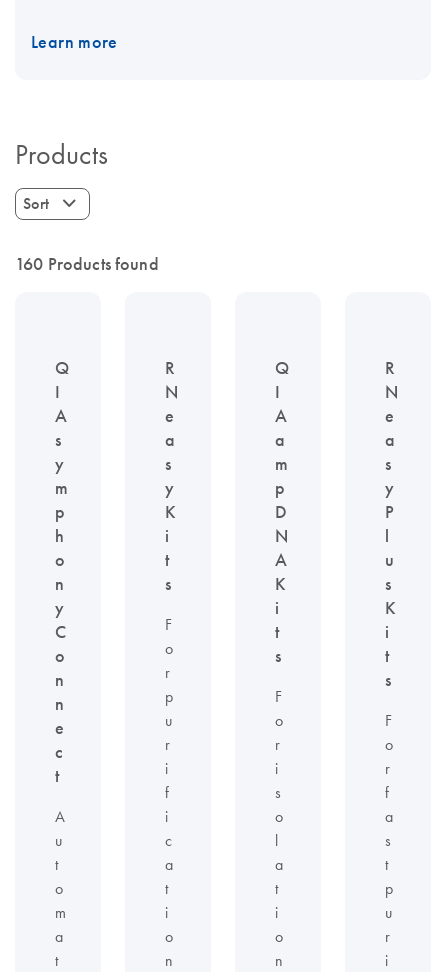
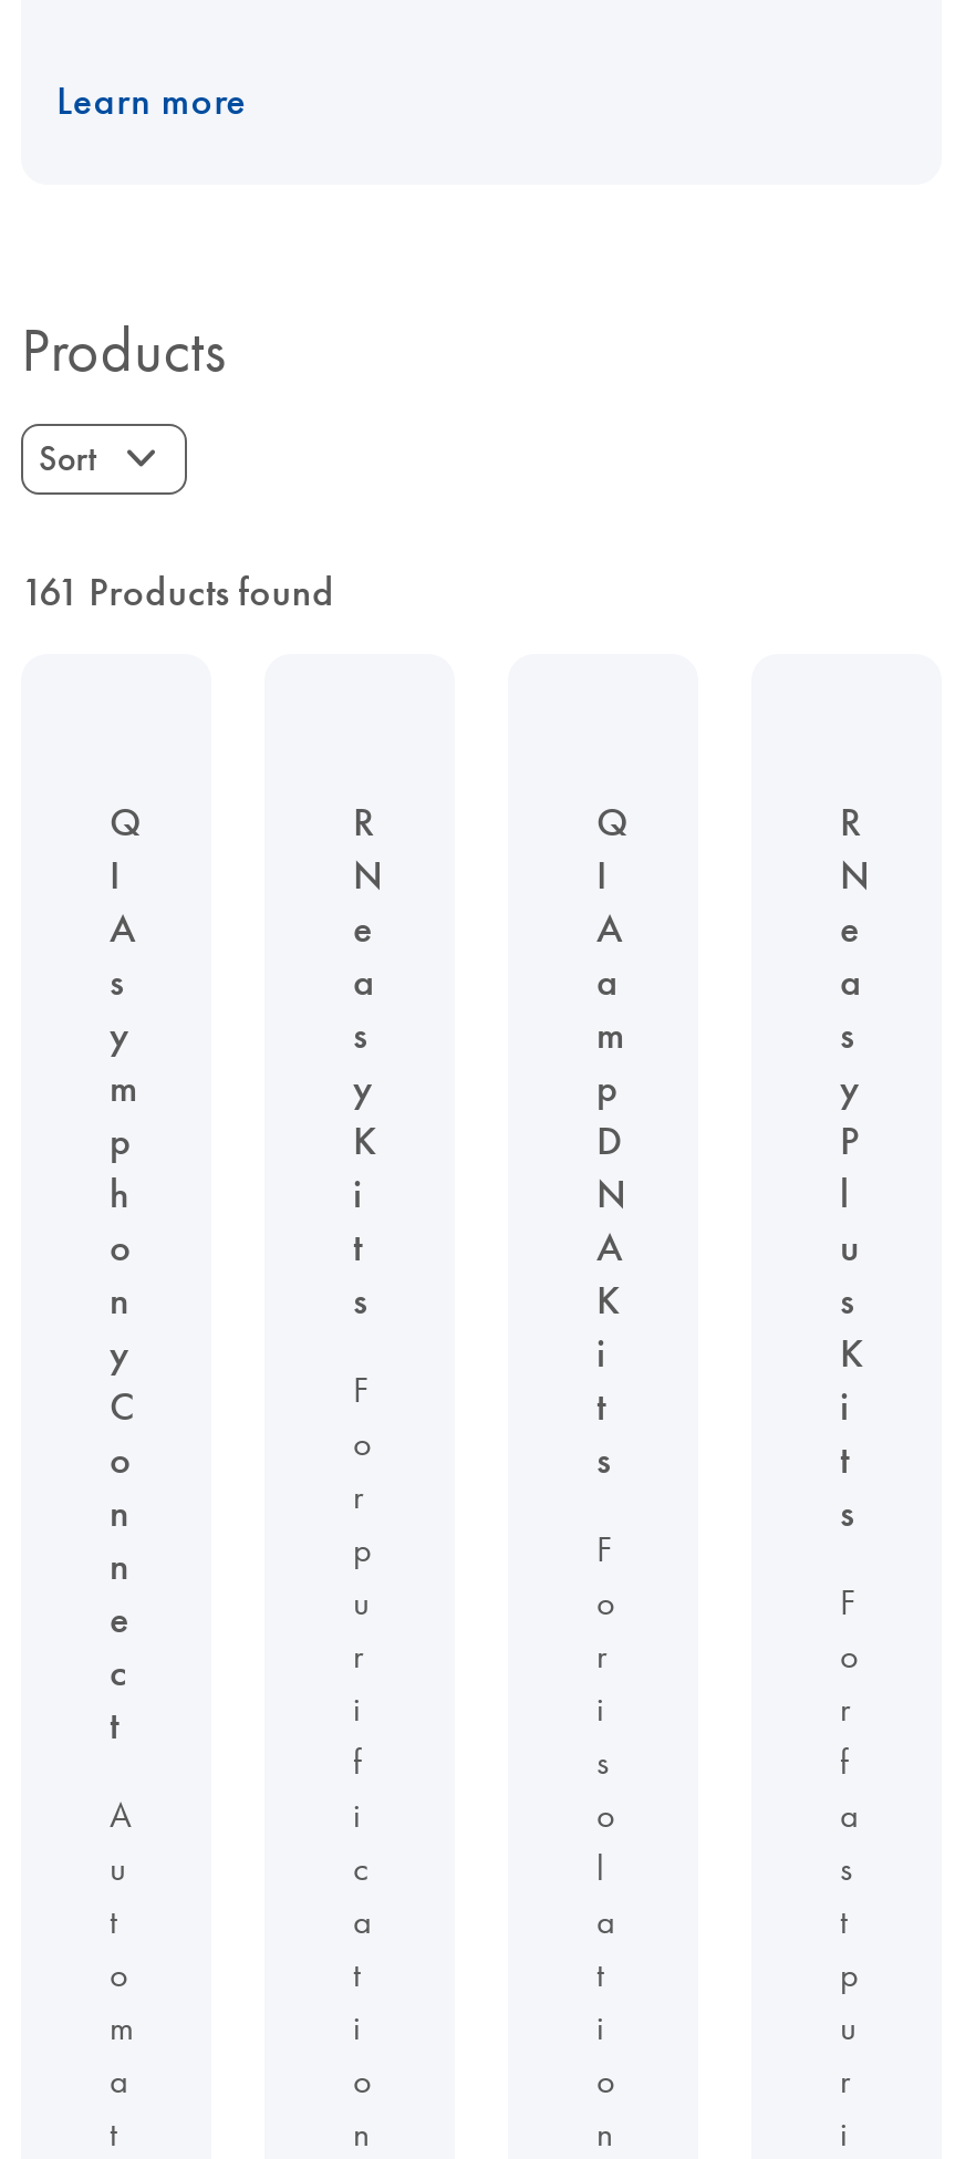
[15,253,159,275] 160 Products found -> [21,568,335,616] 161 Products found

